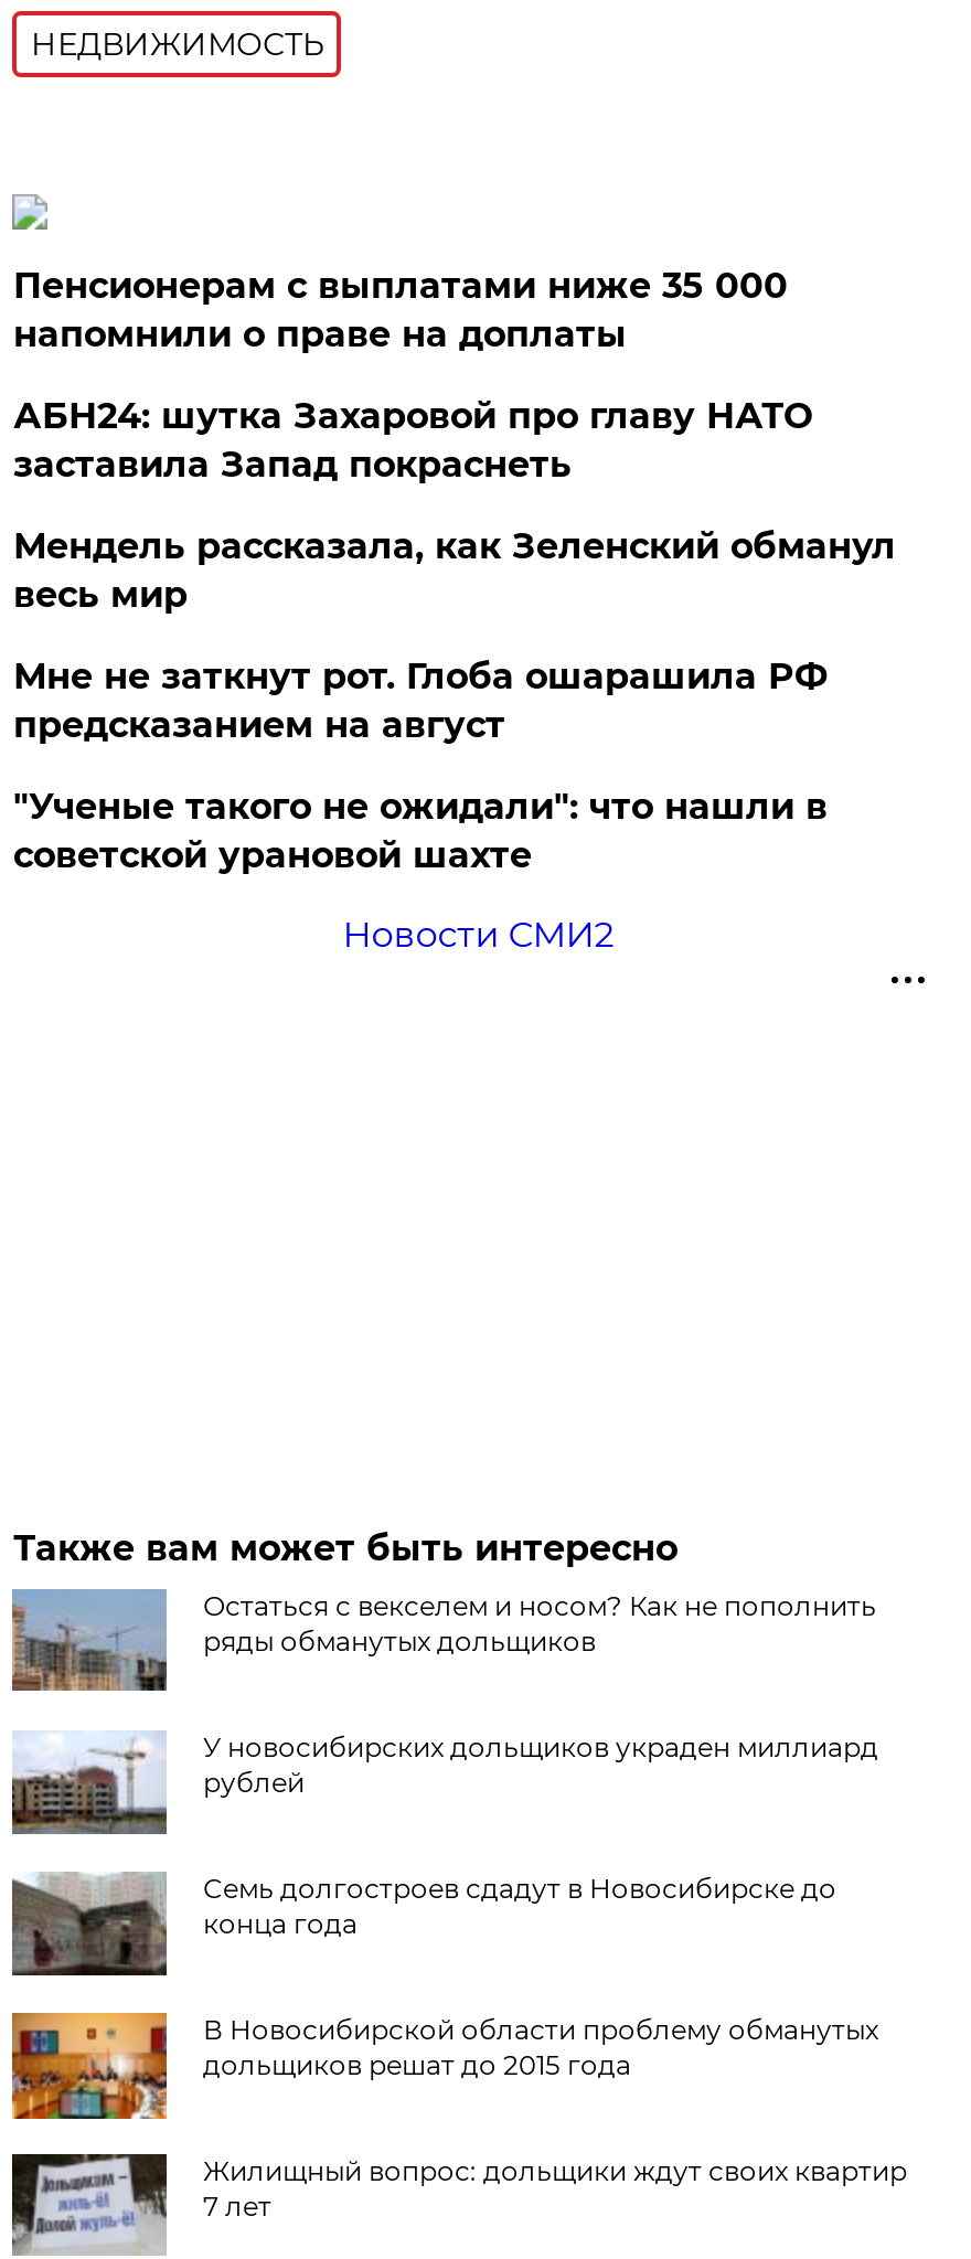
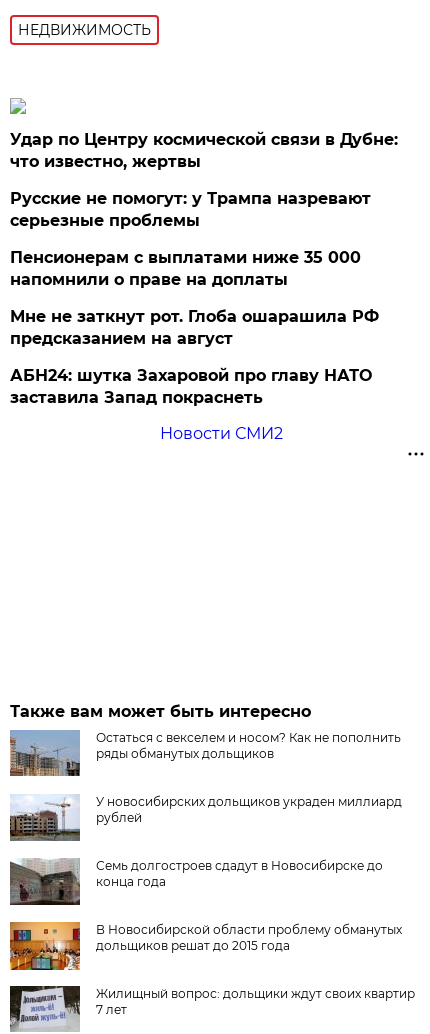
none -> [10,130,398,230] Удар по Центру космической связи в Дубне: | что известно, жертвы | Русские не помогут: у Трампа назревают | серьезные проблемы
moved [13,265,788,355] -> [10,248,361,289]: Пенсионерам с выплатами ниже 35 000 | напомнили о праве на доплаты
moved [13,395,812,485] -> [10,366,372,407]: АБН24: шутка Захаровой про главу НАТО | заставила Запад покраснеть
[13,525,896,616] Мендель рассказала, как Зеленский обманул | весь мир -> none
[13,786,827,876] "Ученые такого не ожидали": что нашли в | советской урановой шахте -> none

